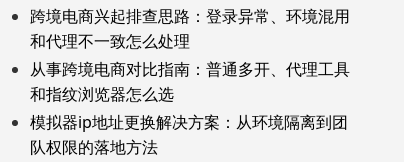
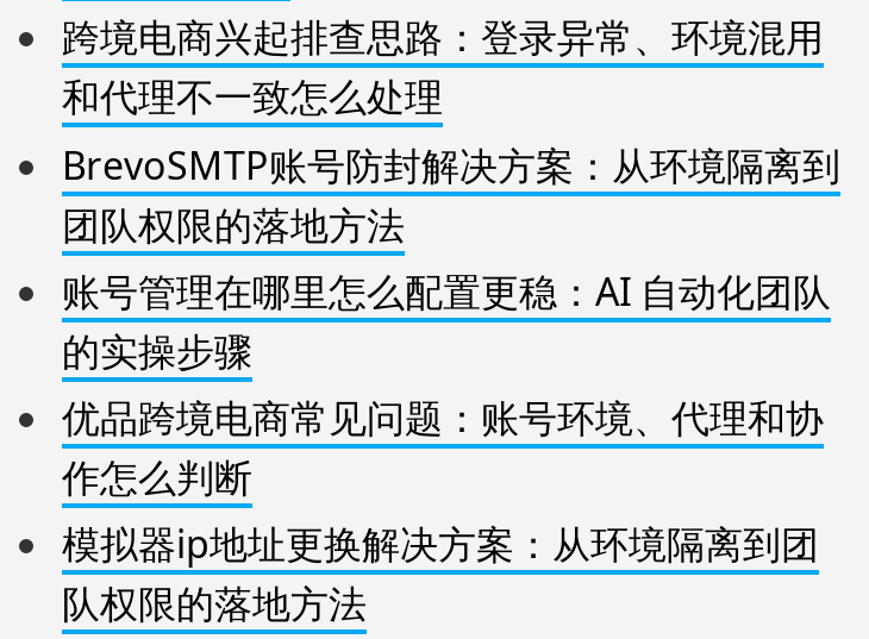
[30,58,350,105] 从事跨境电商对比指南：普通多开、代理工具 | 和指纹浏览器怎么选 -> [62,138,840,503] BrevoSMTP账号防封解决方案：从环境隔离到 | 团队权限的落地方法 | 账号管理在哪里怎么配置更稳：AI 自动化团队 | 的实操步骤 | 优品跨境电商常见问题：账号环境、代理和协 | 作怎么判断

